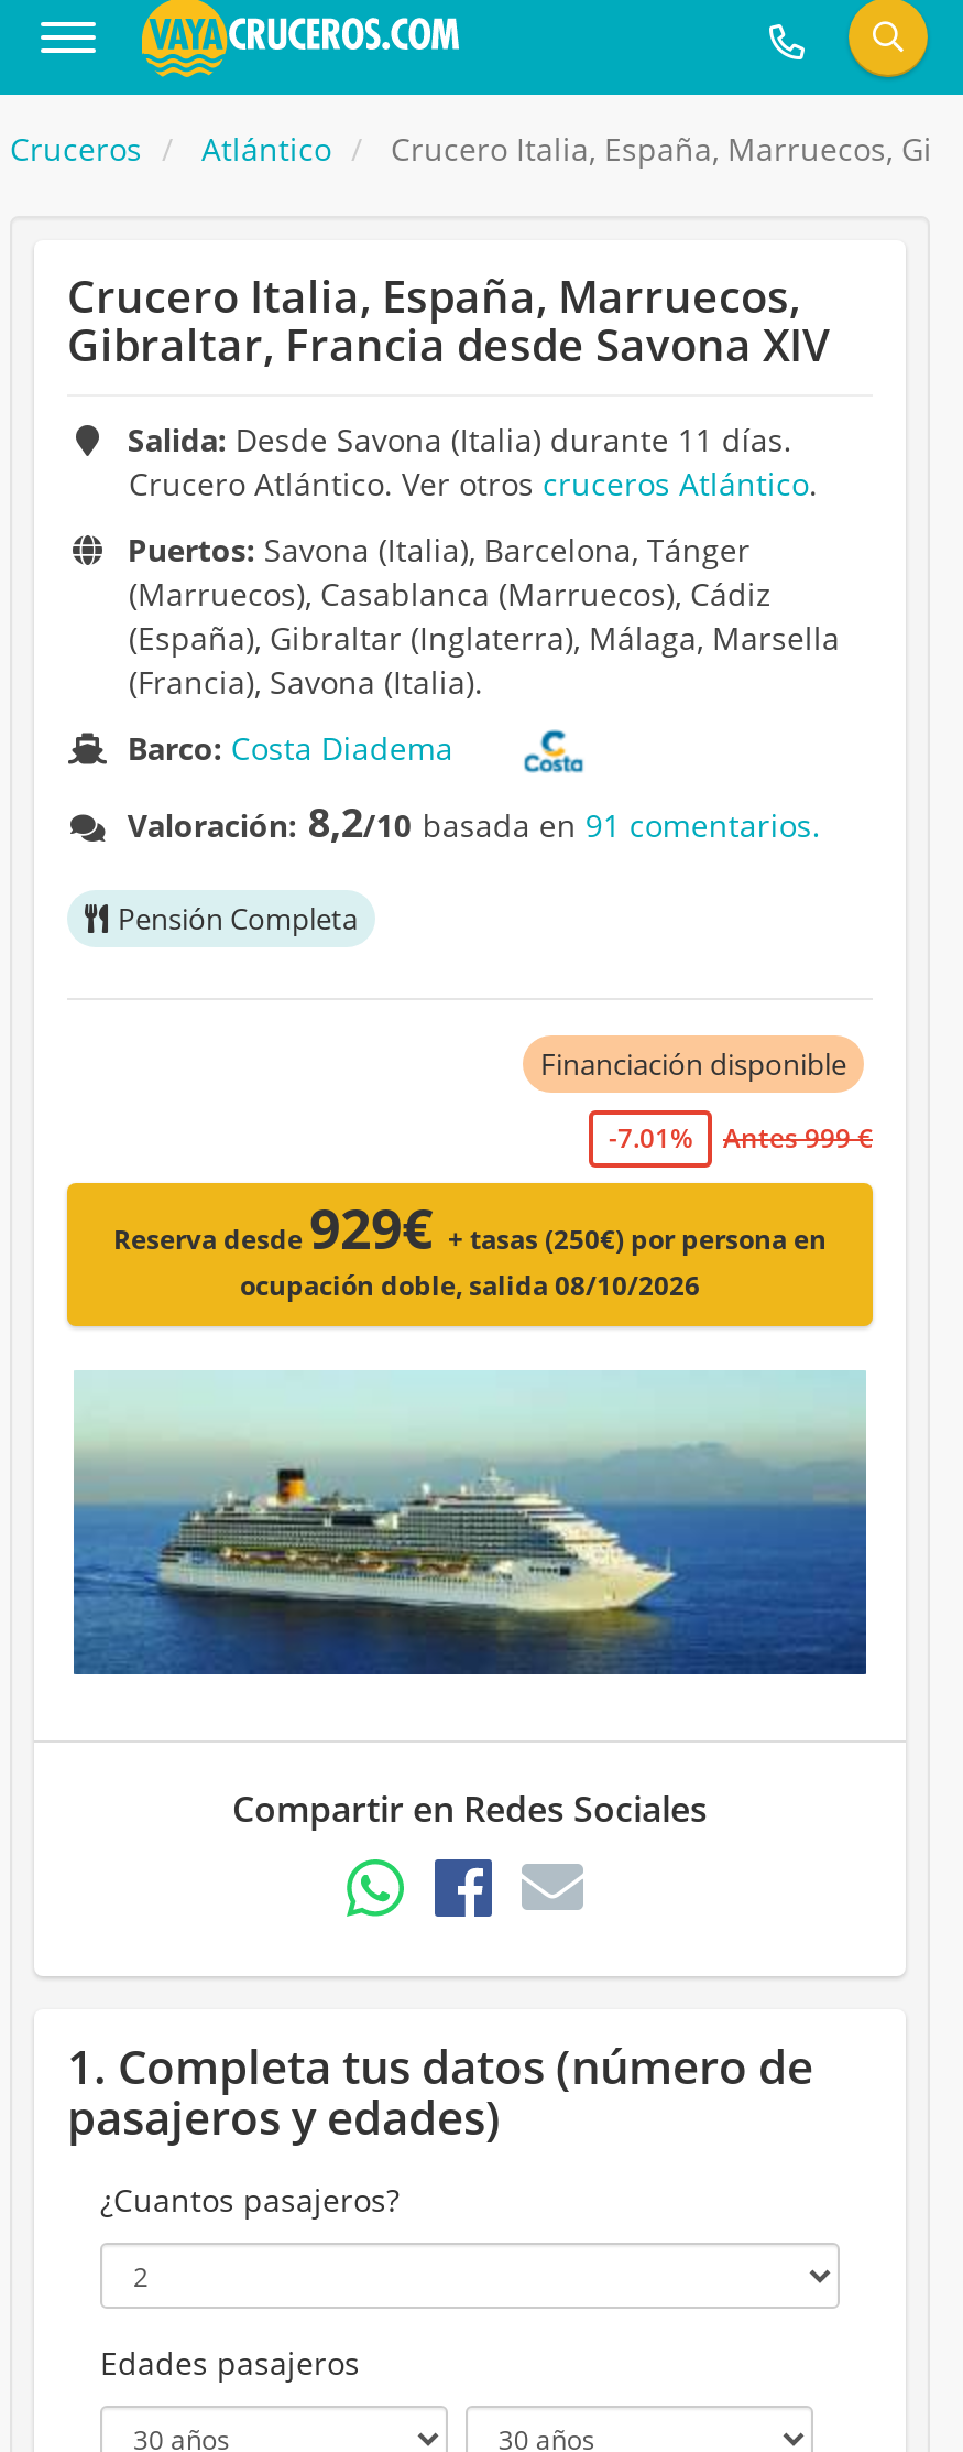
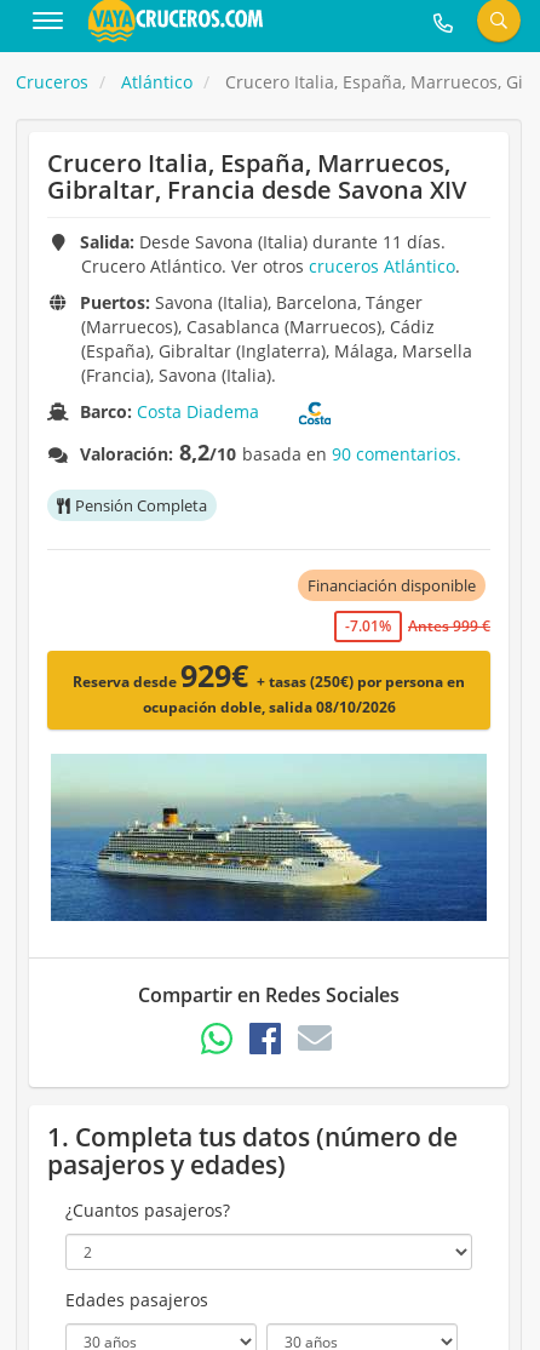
[127,796,821,849] Valoración: 8,2/10 basada en 91 comentarios. -> [80,438,462,467] Valoración: 8,2/10 basada en 90 comentarios.

